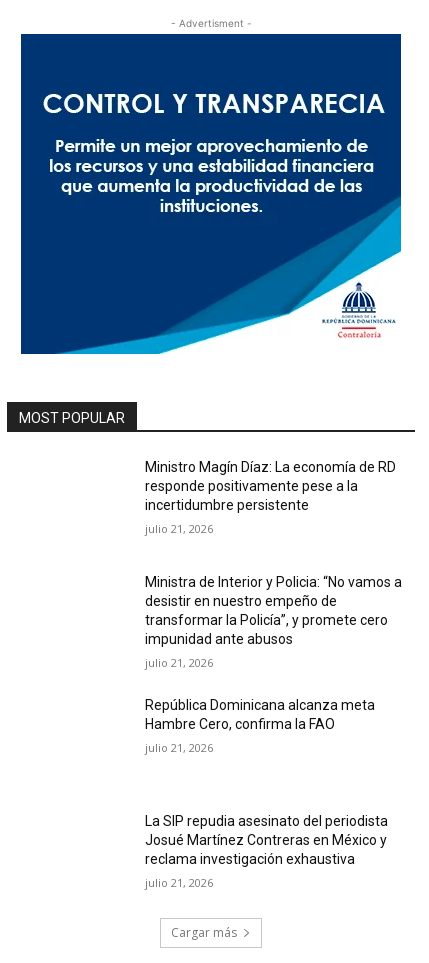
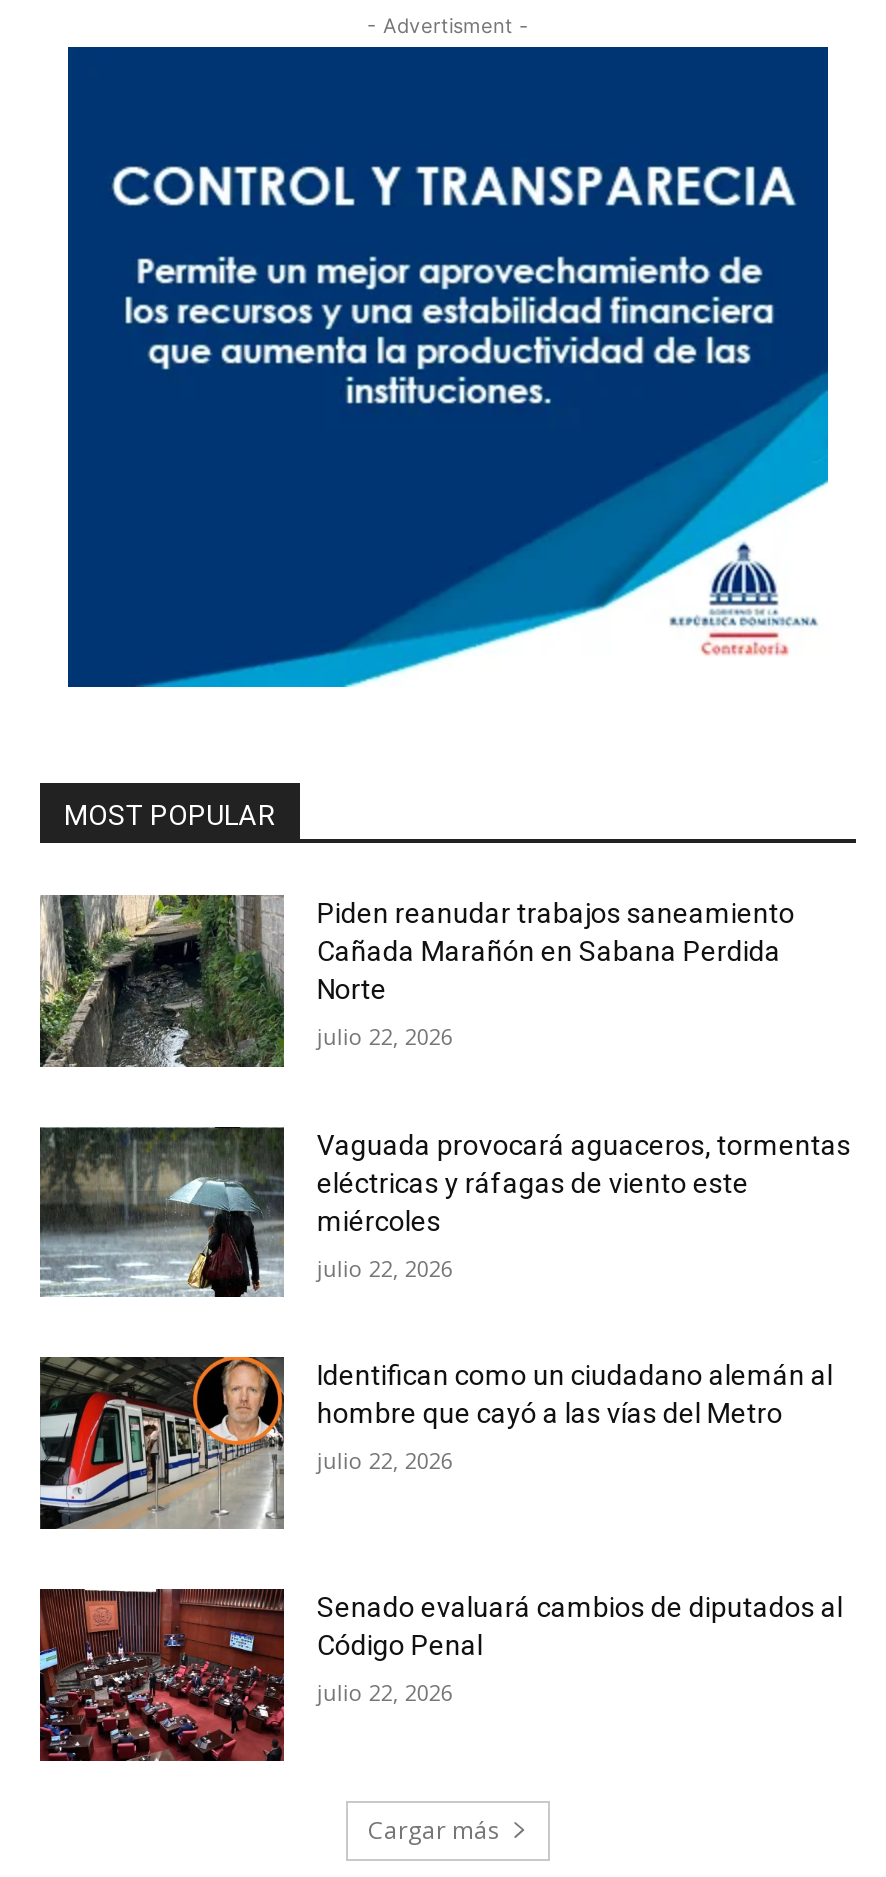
none -> [38,892,286,1068] [image]
none -> [38,1124,286,1298] [image]
none -> [38,1354,286,1530] [image]
none -> [38,1586,286,1762] [image]
[145,459,396,513] Ministro Magín Díaz: La economía de RD | responde positivamente pese a la | incertidumbre persistente -> [317,898,795,1006] Piden reanudar trabajos saneamiento | Cañada Marañón en Sabana Perdida | Norte
[145,521,213,536] julio 21, 2026 -> [317,1022,453,1052] julio 22, 2026
[145,574,402,647] Ministra de Interior y Policia: “No vamos a | desistir en nuestro empeño de | transformar la Policía”, y promete cero | impunidad ante abusos -> [317,1129,851,1237] Vaguada provocará aguaceros, tormentas | eléctricas y ráfagas de viento este | miércoles
[145,655,213,670] julio 21, 2026 -> [317,1253,453,1283] julio 22, 2026
[145,697,375,732] República Dominicana alcanza meta | Hambre Cero, confirma la FAO -> [317,1360,833,1430] Identifican como un ciudadano alemán al | hombre que cayó a las vías del Metro
[145,740,213,755] julio 21, 2026 -> [317,1446,453,1476] julio 22, 2026
[145,813,388,867] La SIP repudia asesinato del periodista | Josué Martínez Contreras en México y | reclama investigación exhaustiva -> [317,1592,843,1662] Senado evaluará cambios de diputados al | Código Penal
[145,875,213,890] julio 21, 2026 -> [317,1678,453,1708] julio 22, 2026

